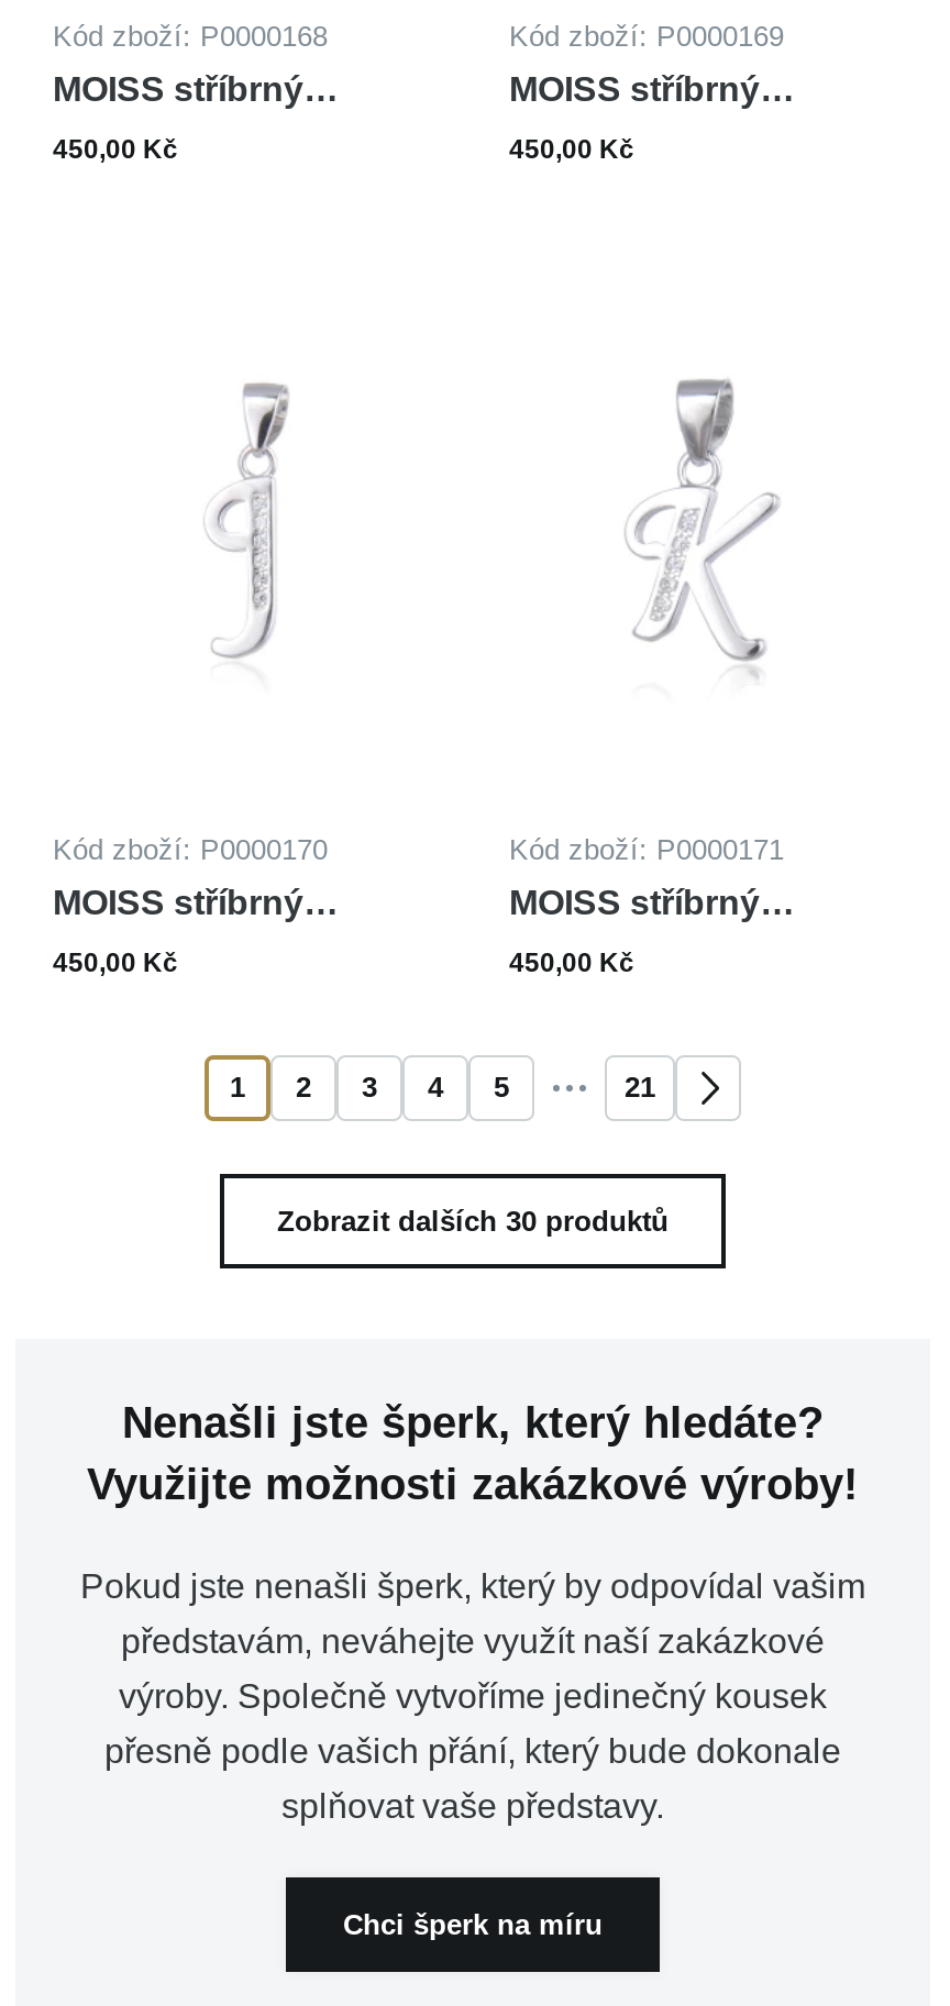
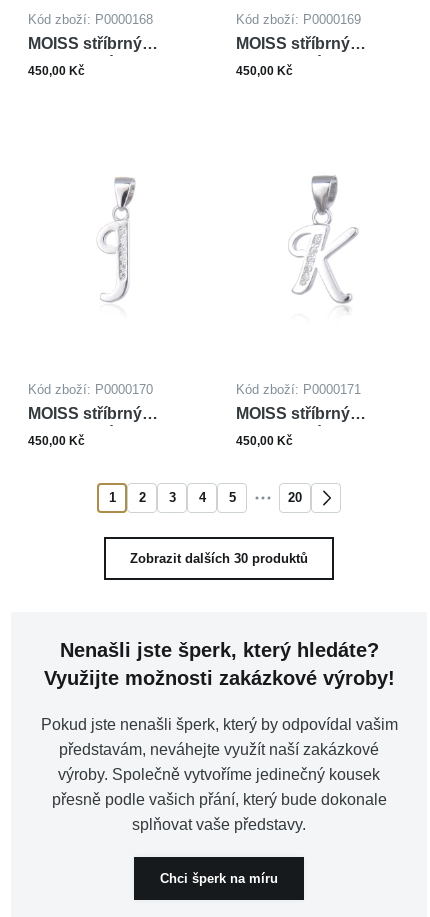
[625,1071,655,1104] 21 -> [288,490,302,505] 20

